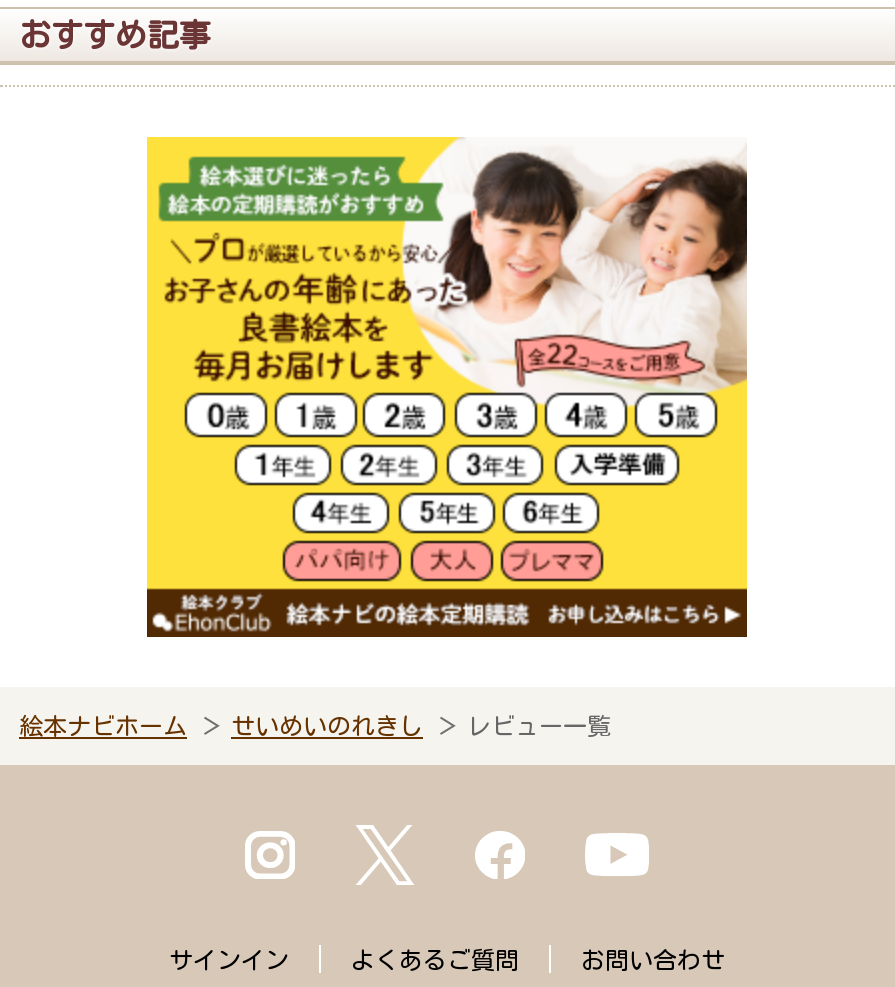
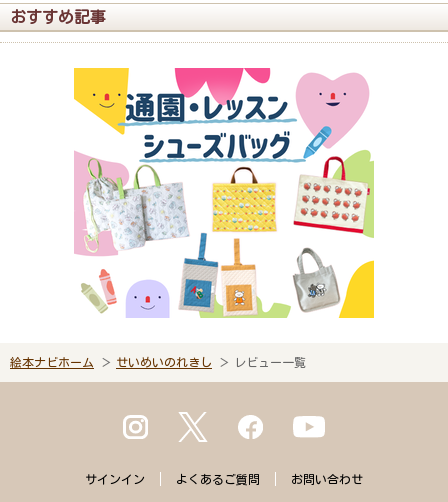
[145,135,749,639] [image] -> [74,67,375,319] [image]

